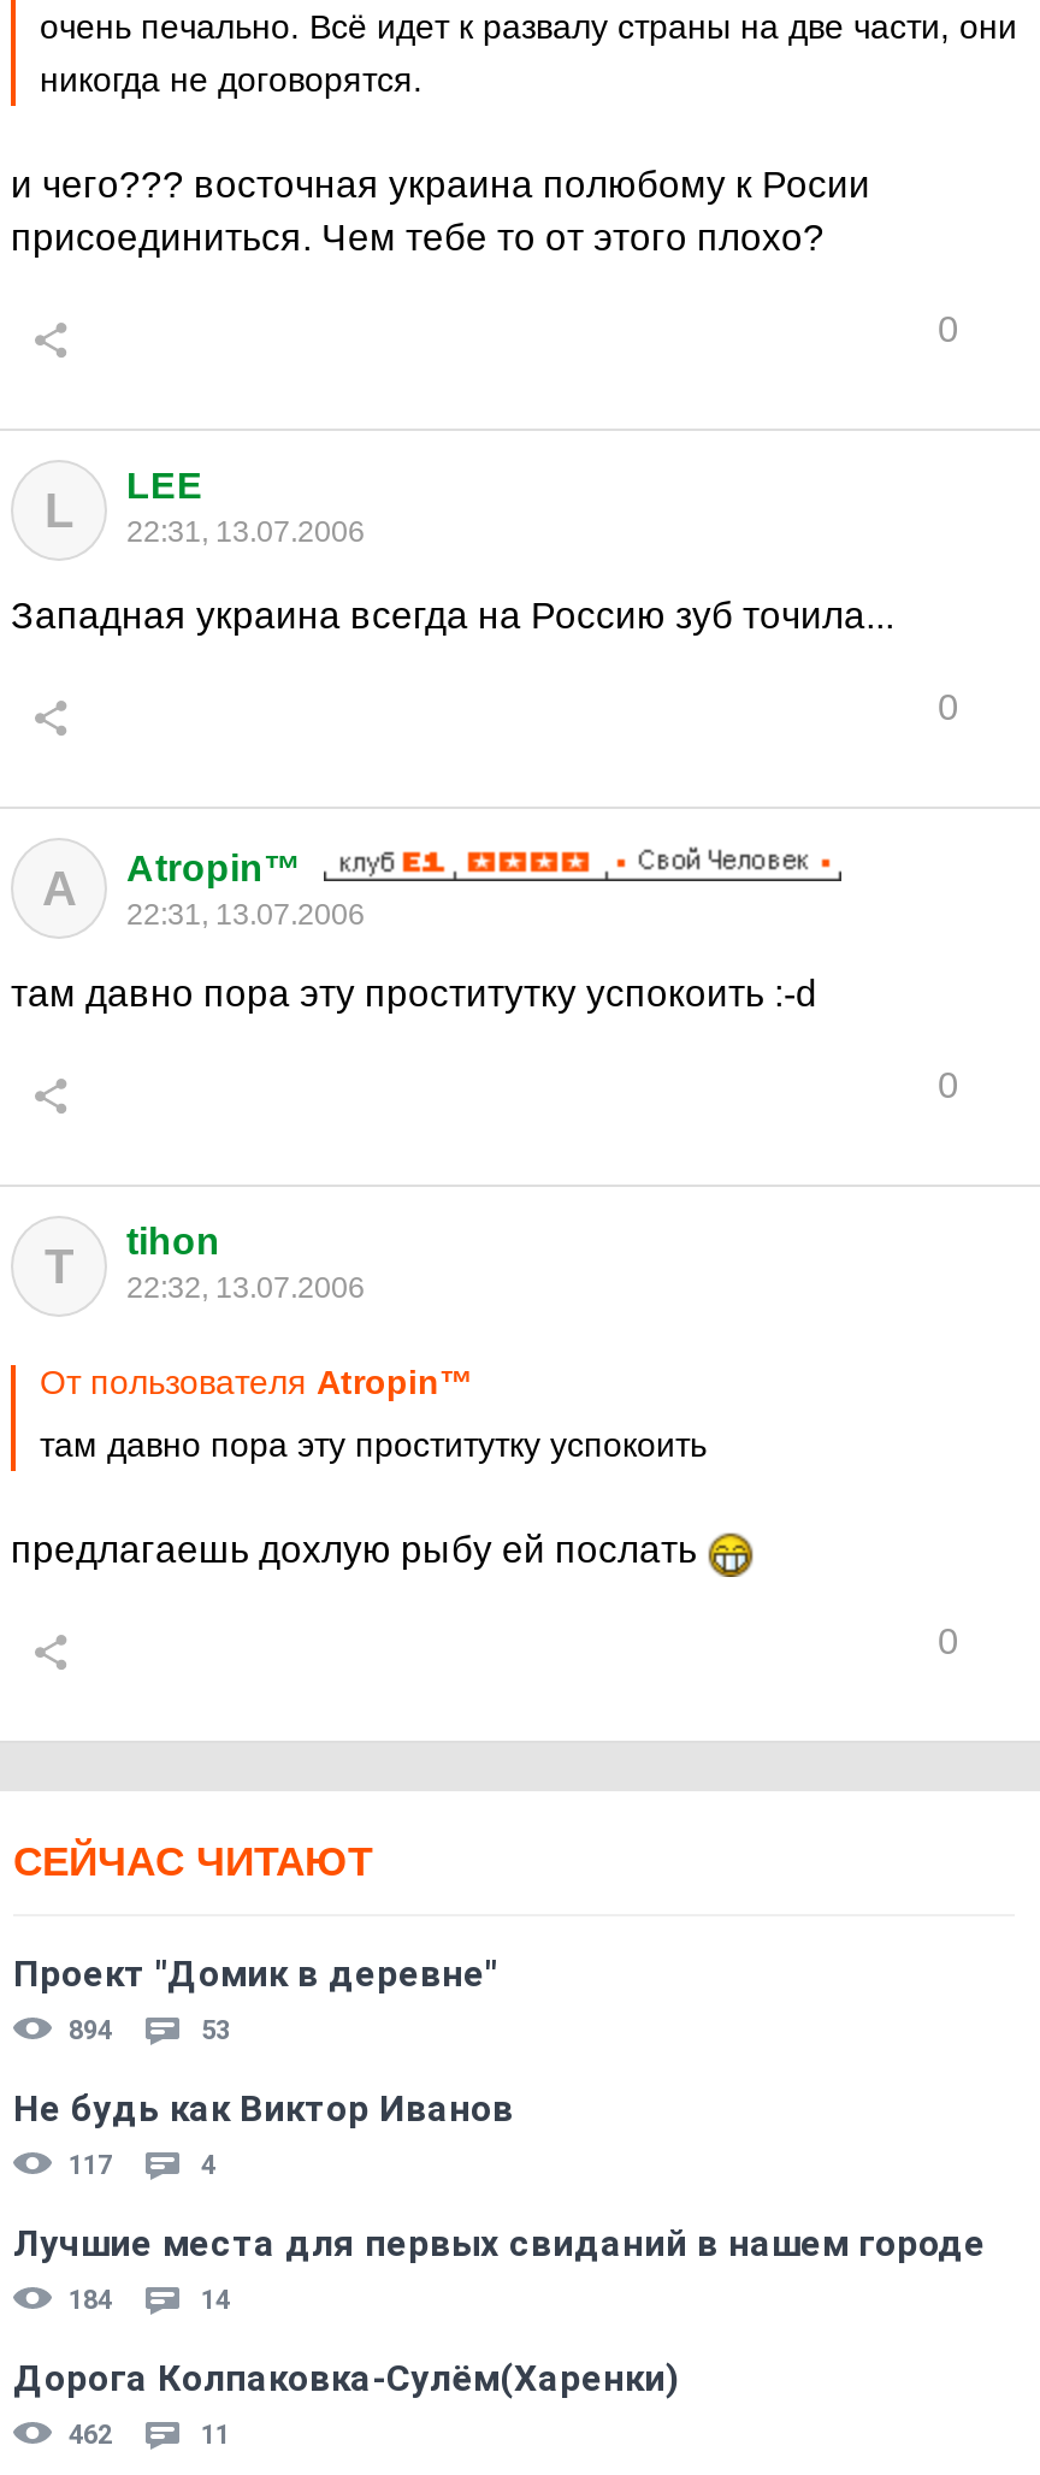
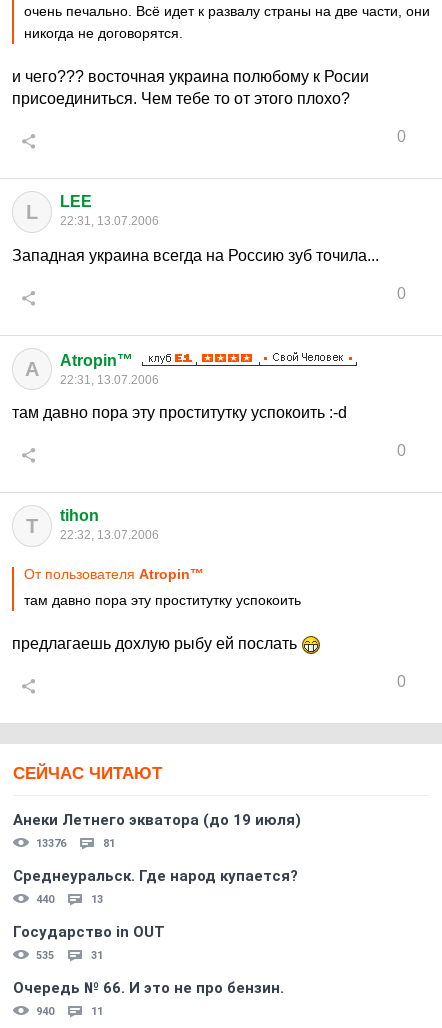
[13,1953,497,2046] Проект "Домик в деревне" | 894 | 53 -> [13,811,301,850] Анеки Летнего экватора (до 19 июля) | 13376 | 81
[13,2087,514,2181] Не будь как Виктор Иванов | 117 | 4 -> [13,867,298,906] Среднеуральск. Где народ купается? | 440 | 13
[13,2222,986,2316] Лучшие места для первых свиданий в нашем городе | 184 | 14 -> [13,923,165,962] Государство in OUT | 535 | 31
[13,2357,680,2451] Дорога Колпаковка-Сулём(Харенки) | 462 -> [13,979,284,1018] Очередь № 66. И это не про бензин. | 940

